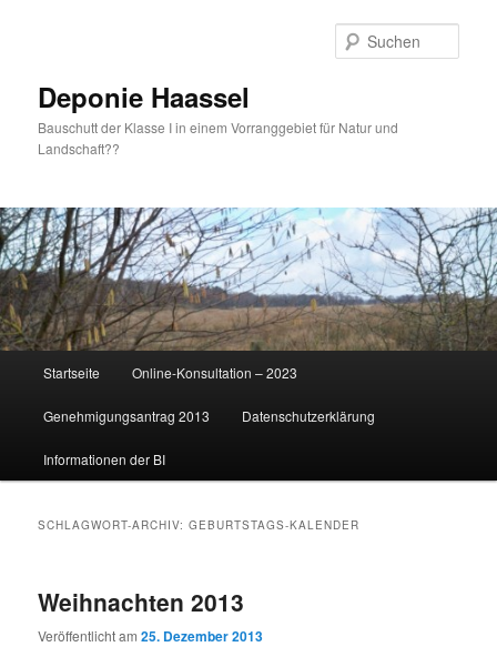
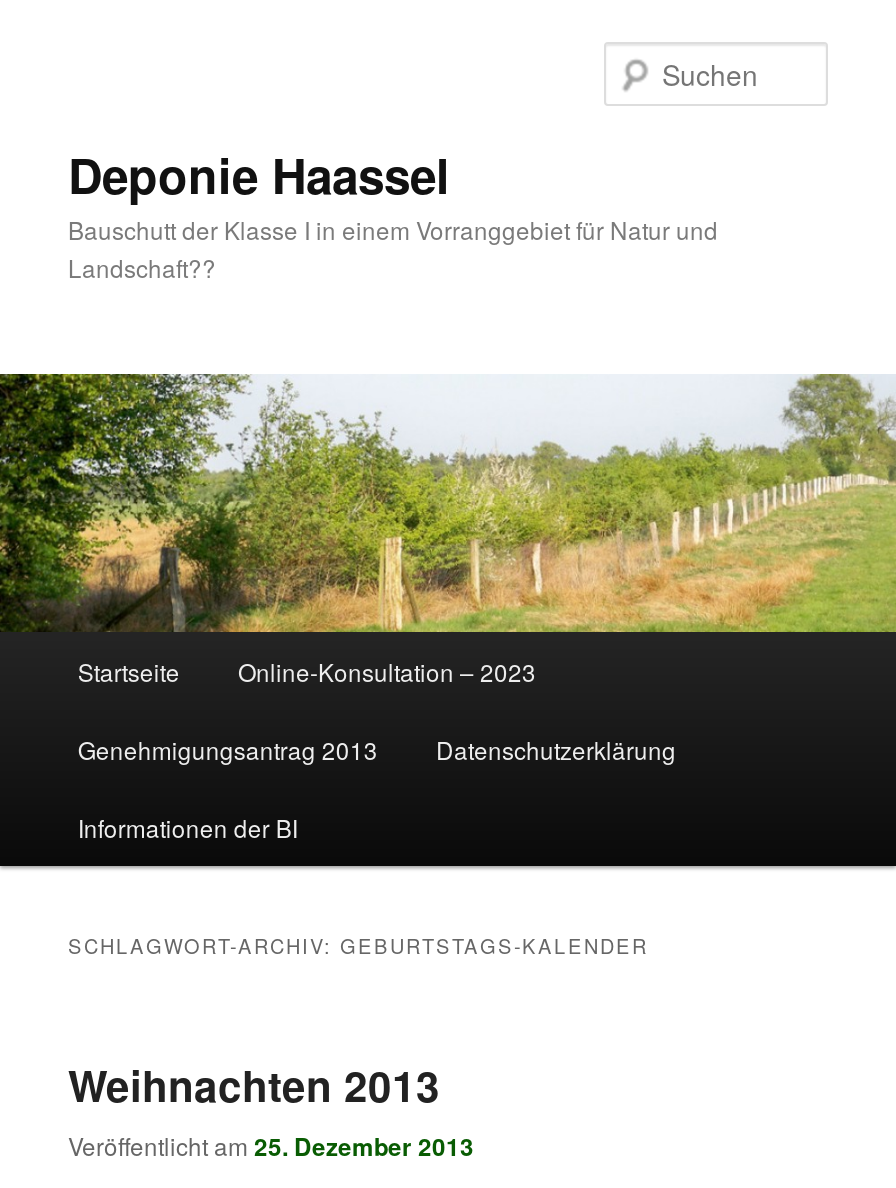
[3,206,494,351] [image] -> [6,372,890,634] [image]

